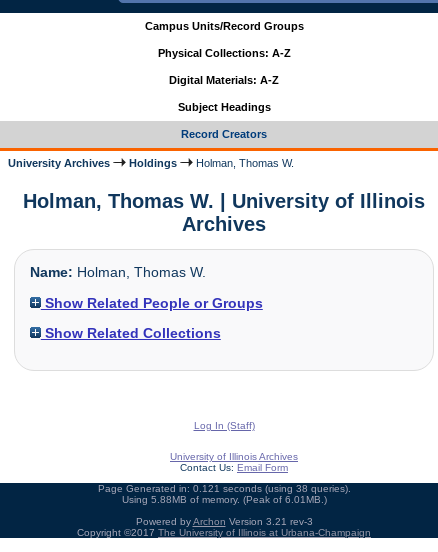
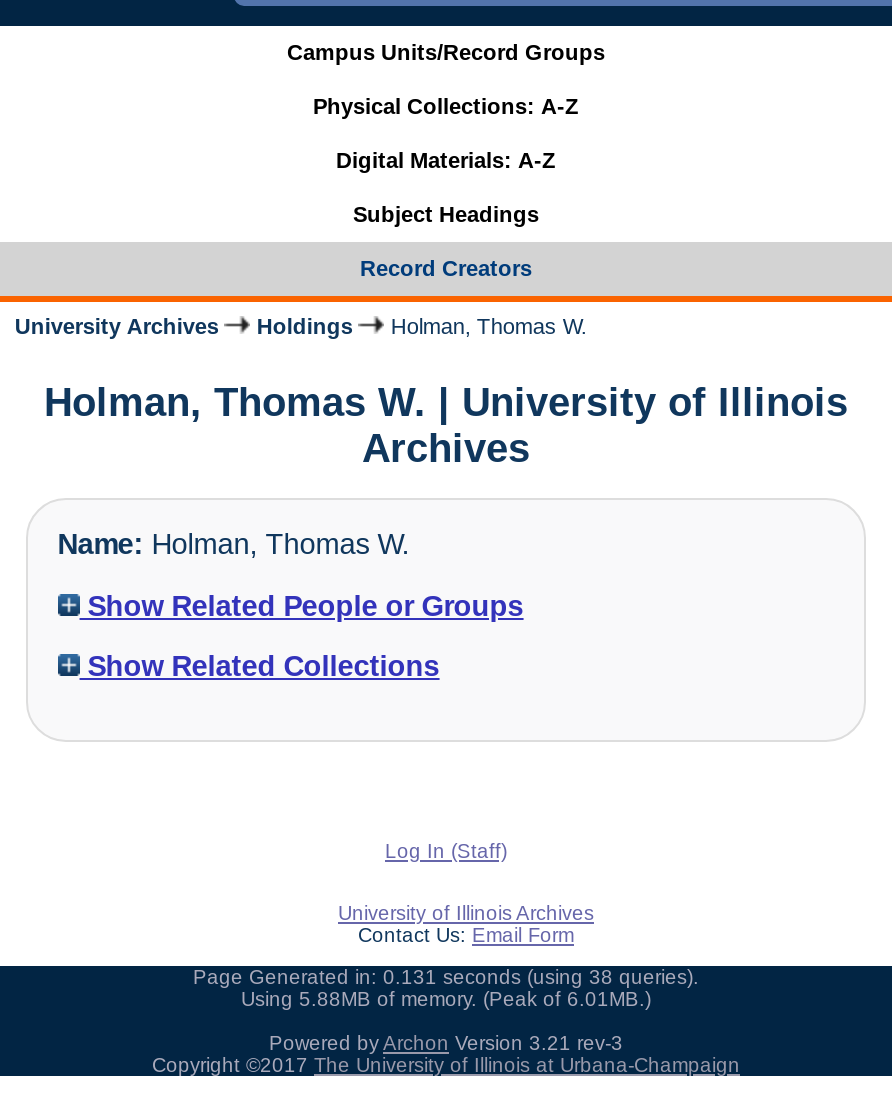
[97,483,350,494] Page Generated in: 0.121 seconds (using 38 queries). -> [193,966,699,988] Page Generated in: 0.131 seconds (using 38 queries).

